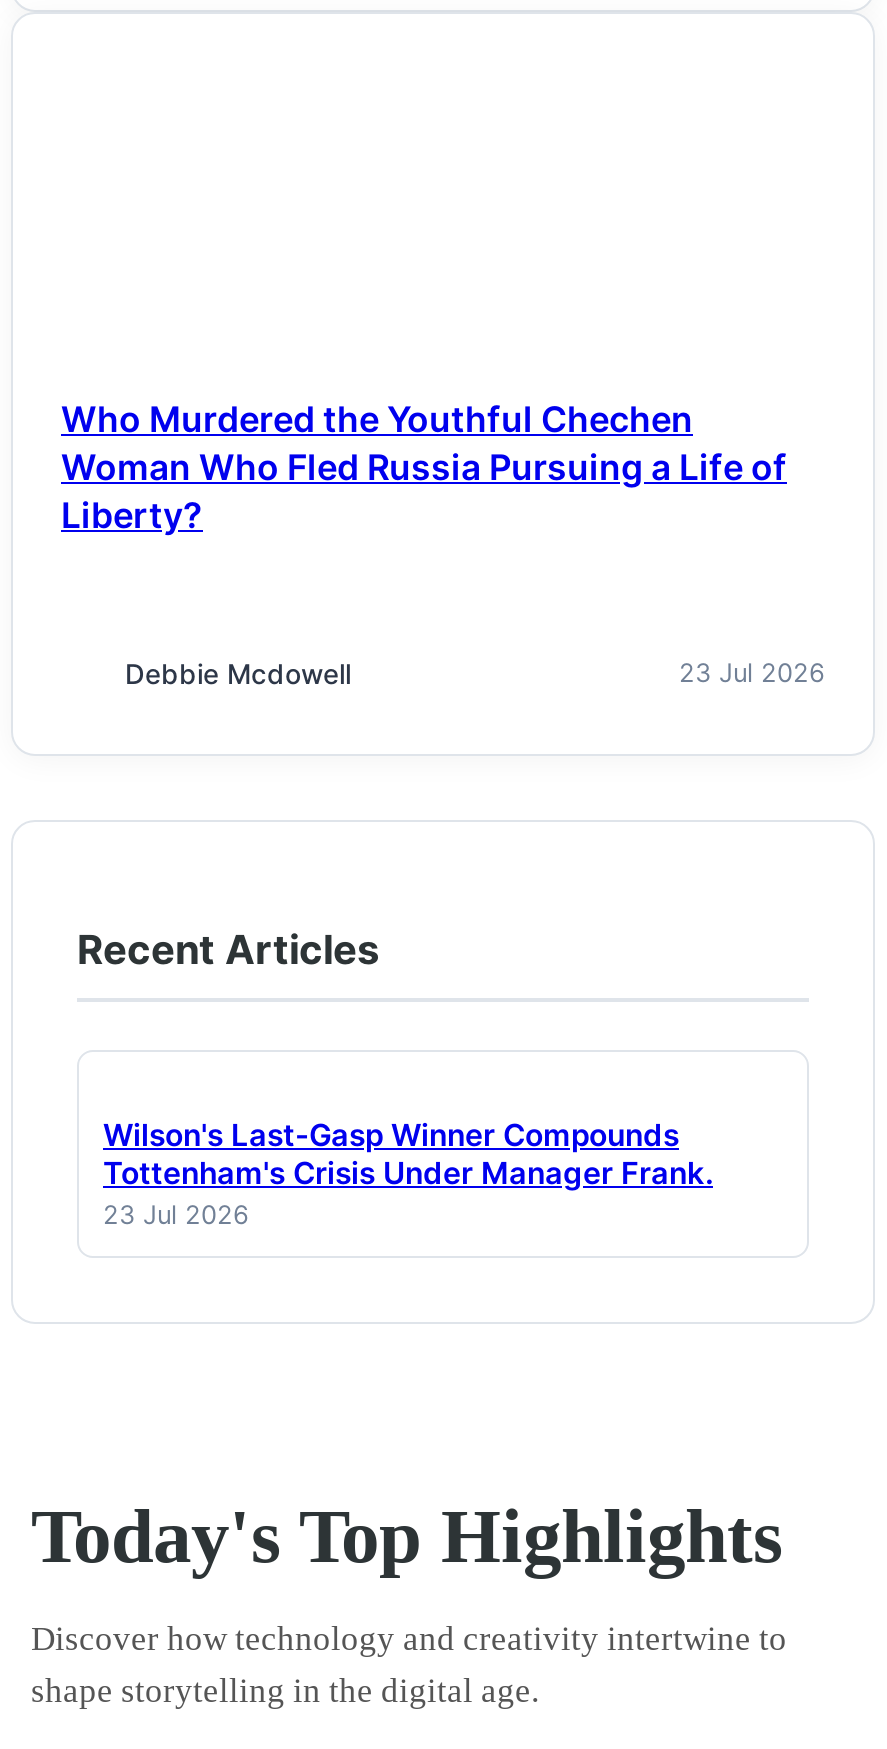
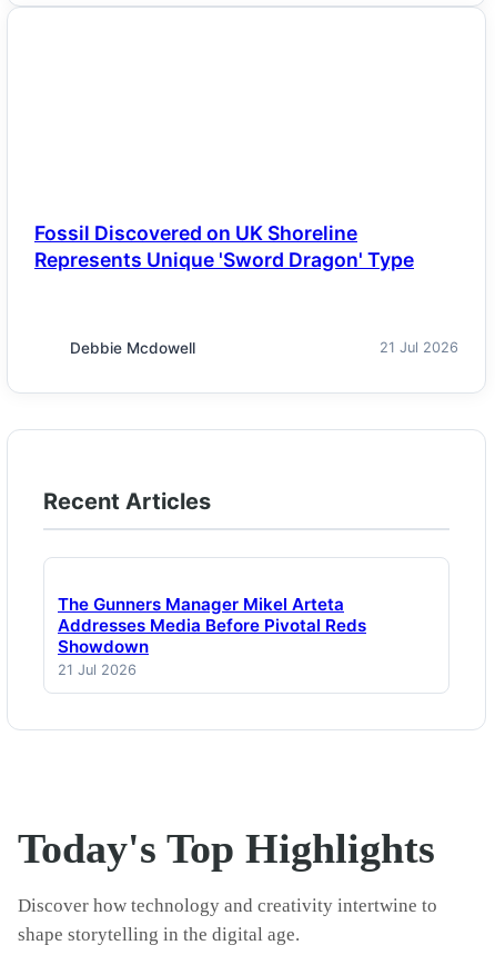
[61,399,787,537] Who Murdered the Youthful Chechen | Woman Who Fled Russia Pursuing a Life of | Liberty? -> [34,222,414,272] Fossil Discovered on UK Shoreline | Represents Unique 'Sword Dragon' Type
moved [125,658,351,690] -> [70,339,195,357]: Debbie Mcdowell
[679,659,825,689] 23 Jul 2026 -> [380,339,458,356] 21 Jul 2026
moved [77,926,379,974] -> [43,488,211,515]: Recent Articles
[103,1116,713,1230] Wilson's Last-Gasp Winner Compounds | Tottenham's Crisis Under Manager Frank. | 23 Jul 2026 -> [58,594,366,678] The Gunners Manager Mikel Arteta | Addresses Media Before Pivotal Reds | Showdown | 21 Jul 2026

